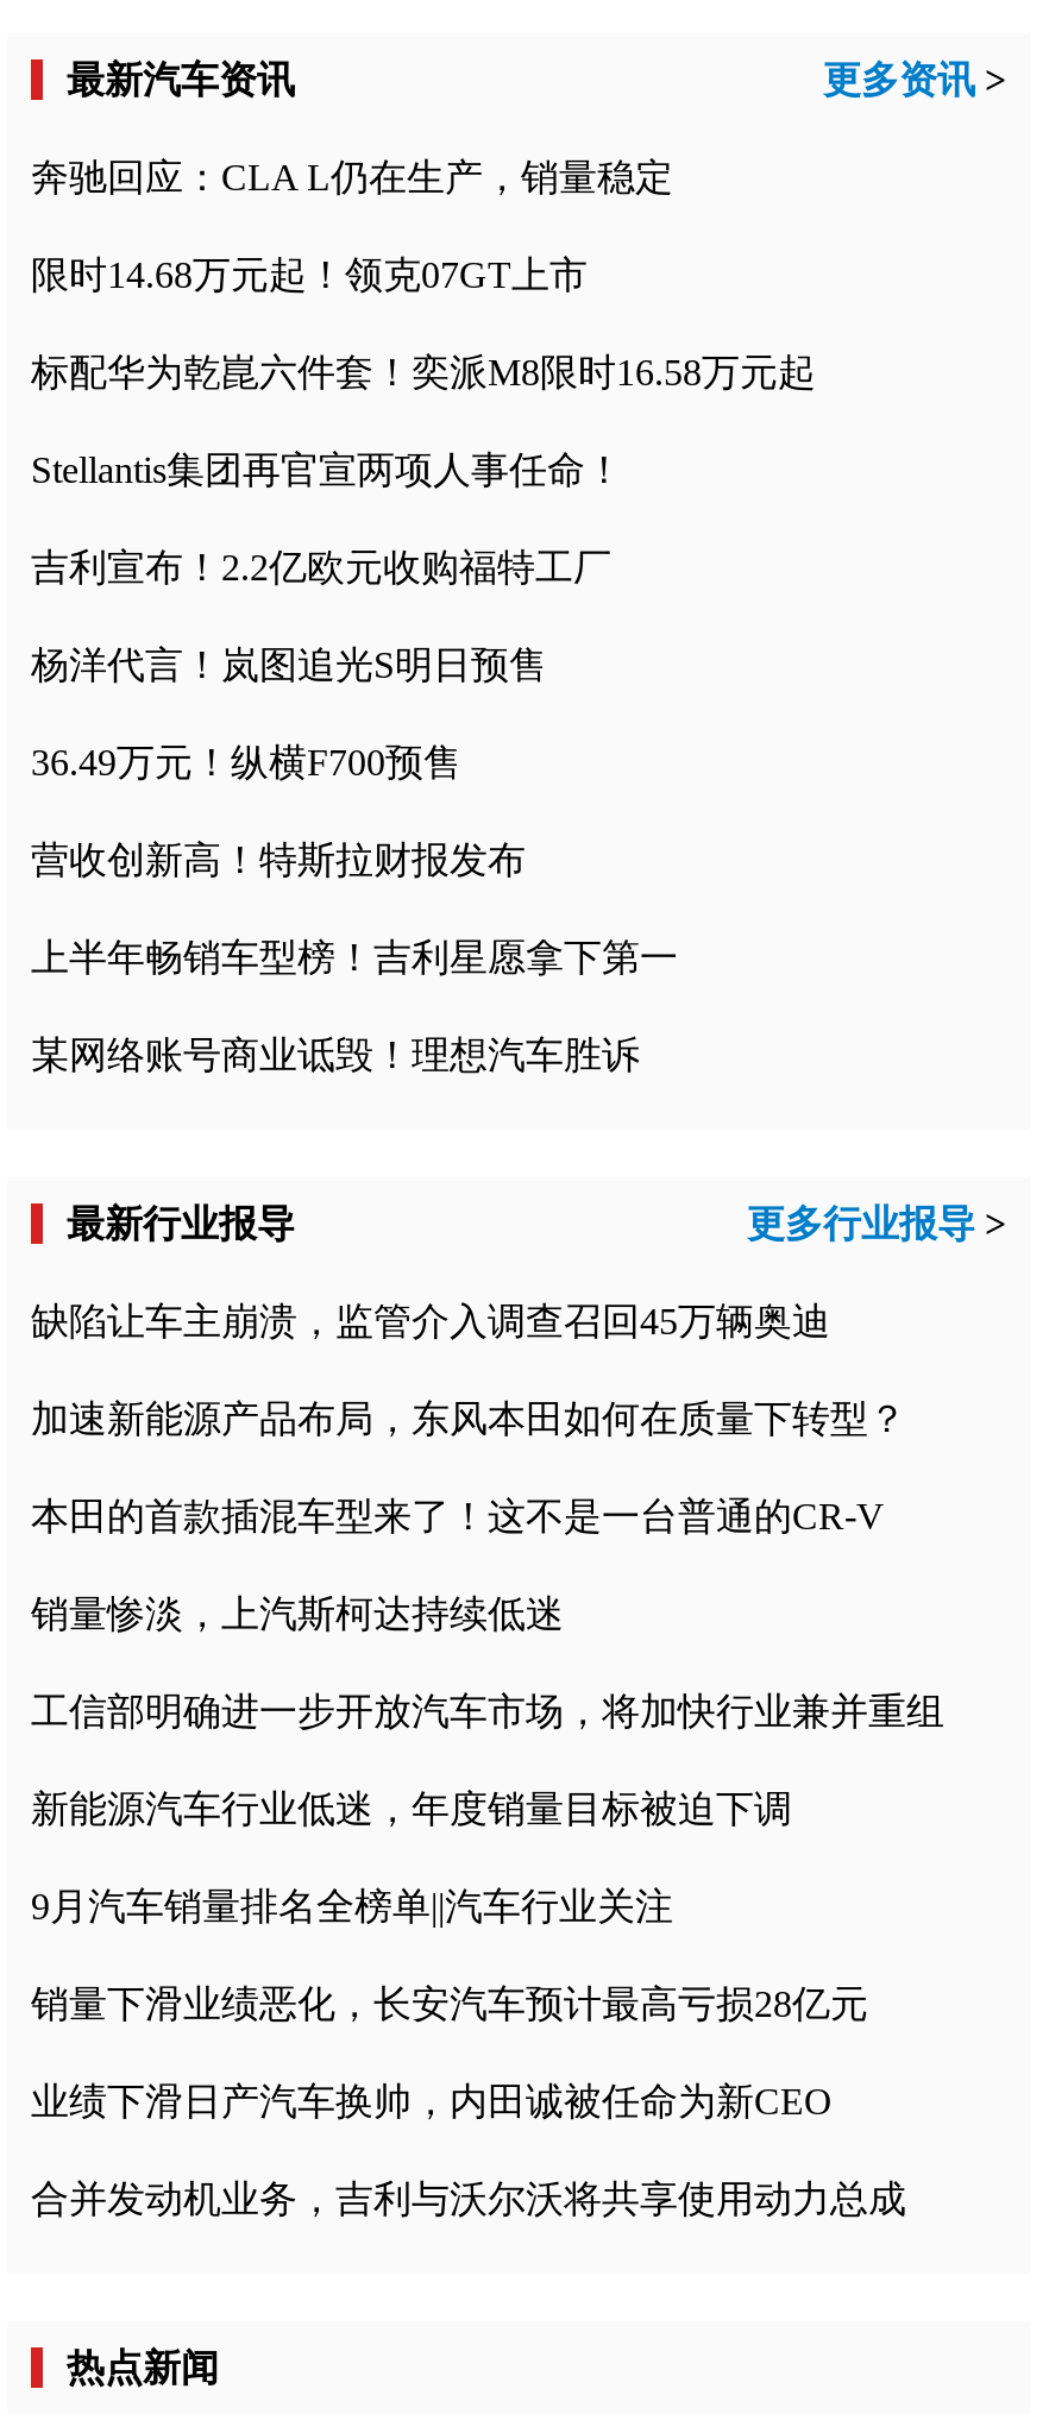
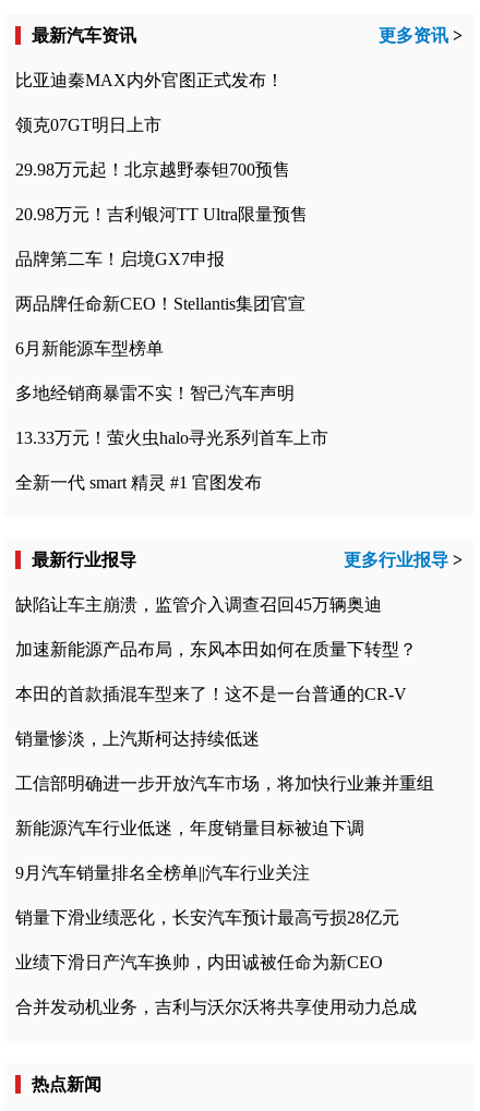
[31,156,673,196] 奔驰回应：CLA L仍在生产，销量稳定 -> [15,70,284,89] 比亚迪秦MAX内外官图正式发布！
[31,254,588,294] 限时14.68万元起！领克07GT上市 -> [15,115,161,134] 领克07GT明日上市
[31,351,816,391] 标配华为乾崑六件套！奕派M8限时16.58万元起 -> [15,160,290,178] 29.98万元起！北京越野泰钽700预售
[31,449,623,489] Stellantis集团再官宣两项人事任命！ -> [15,205,308,223] 20.98万元！吉利银河TT Ultra限量预售
[31,546,611,586] 吉利宣布！2.2亿欧元收购福特工厂 -> [15,249,225,268] 品牌第二车！启境GX7申报
[31,644,547,684] 杨洋代言！岚图追光S明日预售 -> [15,294,305,312] 两品牌任命新CEO！Stellantis集团官宣
[31,741,461,782] 36.49万元！纵横F700预售 -> [15,339,164,357] 6月新能源车型榜单
[31,839,526,879] 营收创新高！特斯拉财报发布 -> [15,383,295,402] 多地经销商暴雷不实！智己汽车声明
[31,936,678,977] 上半年畅销车型榜！吉利星愿拿下第一 -> [15,428,328,447] 13.33万元！萤火虫halo寻光系列首车上市
[31,1034,640,1074] 某网络账号商业诋毁！理想汽车胜诉 -> [15,473,262,491] 全新一代 smart 精灵 #1 官图发布

